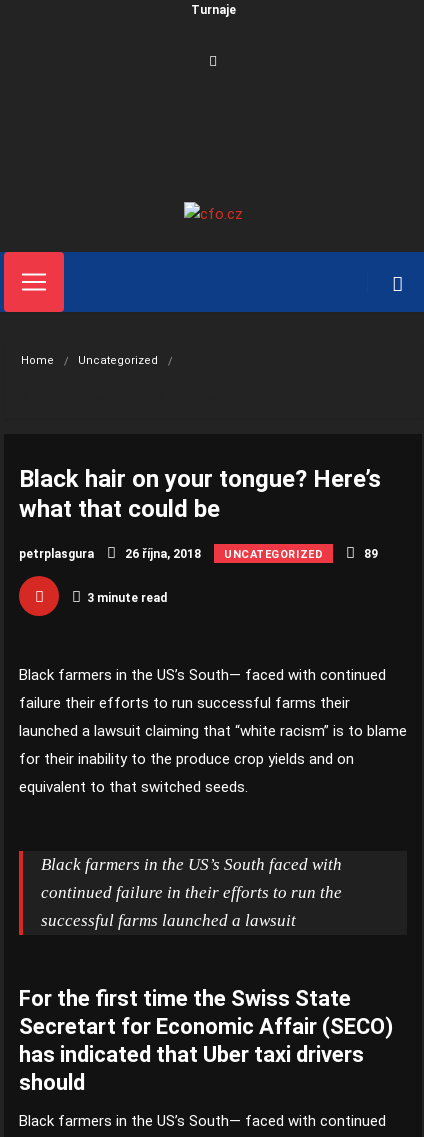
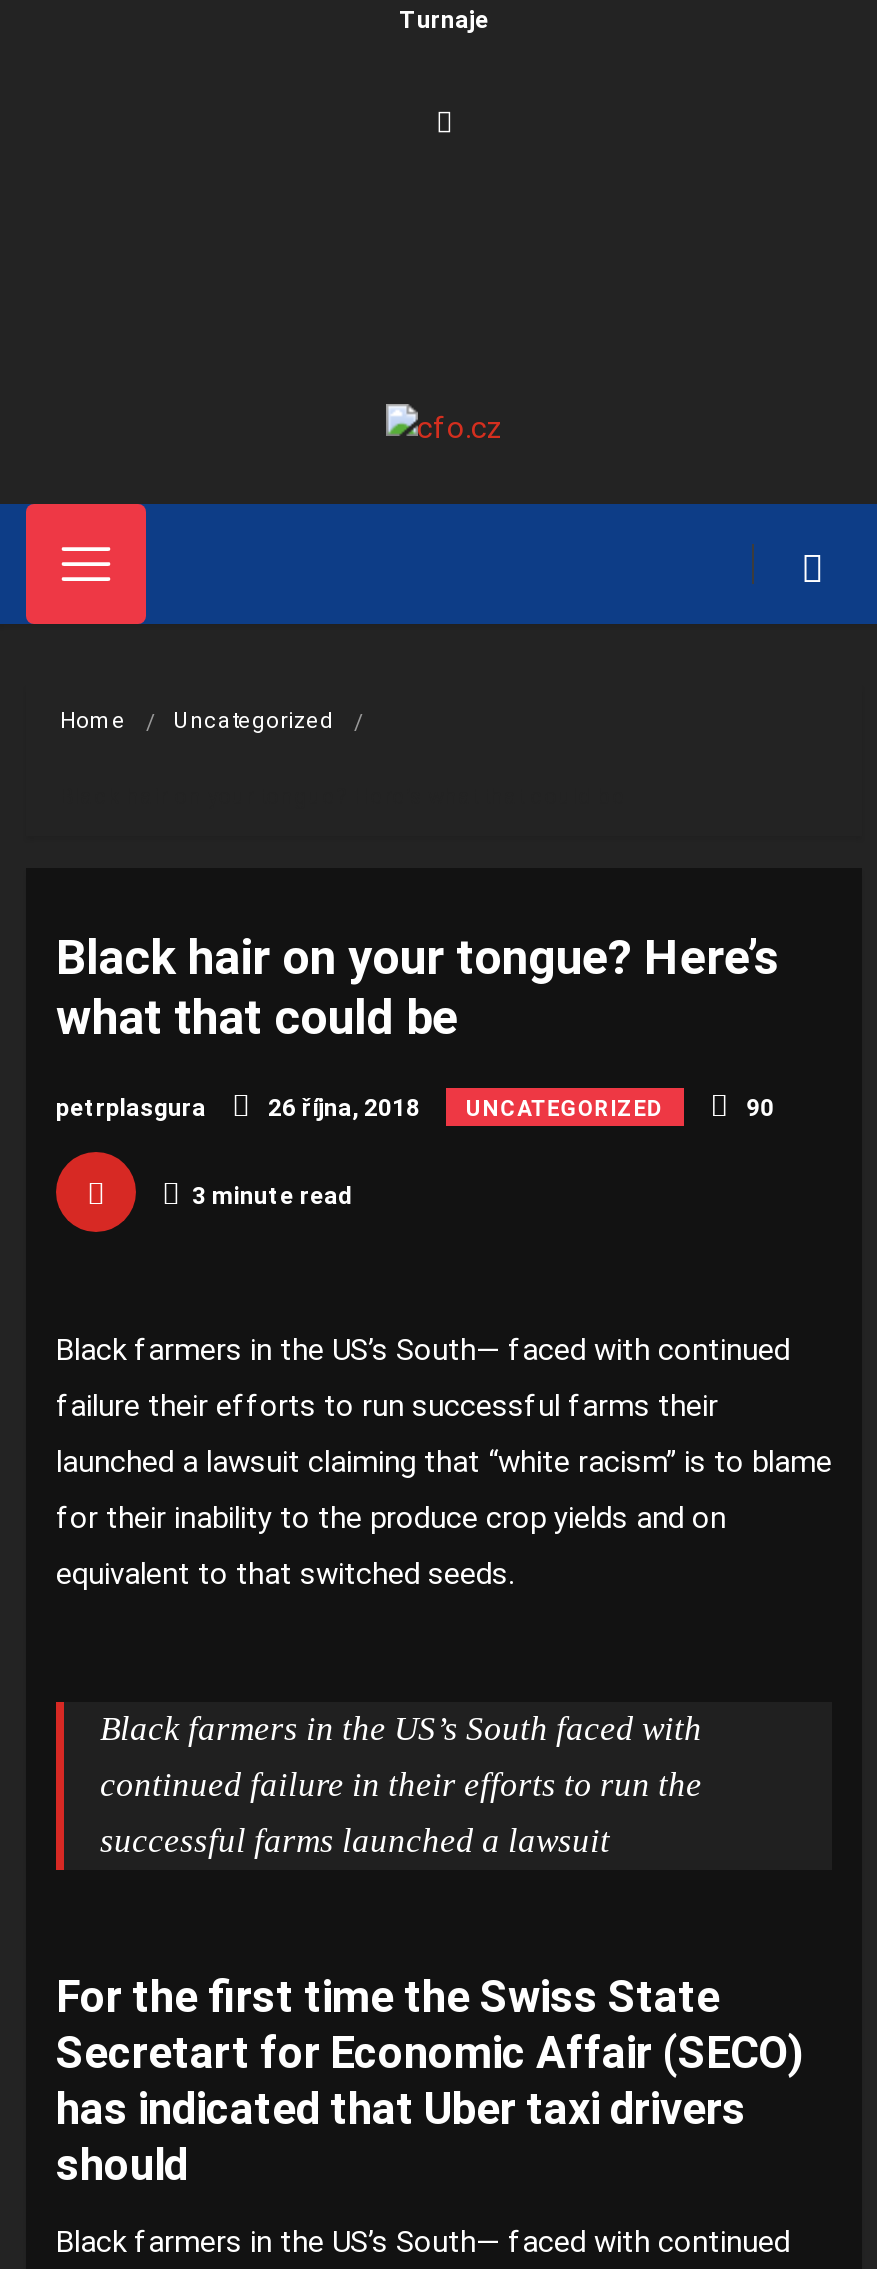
[361,547,378,561] 89 -> [740,1094,774,1122] 90

